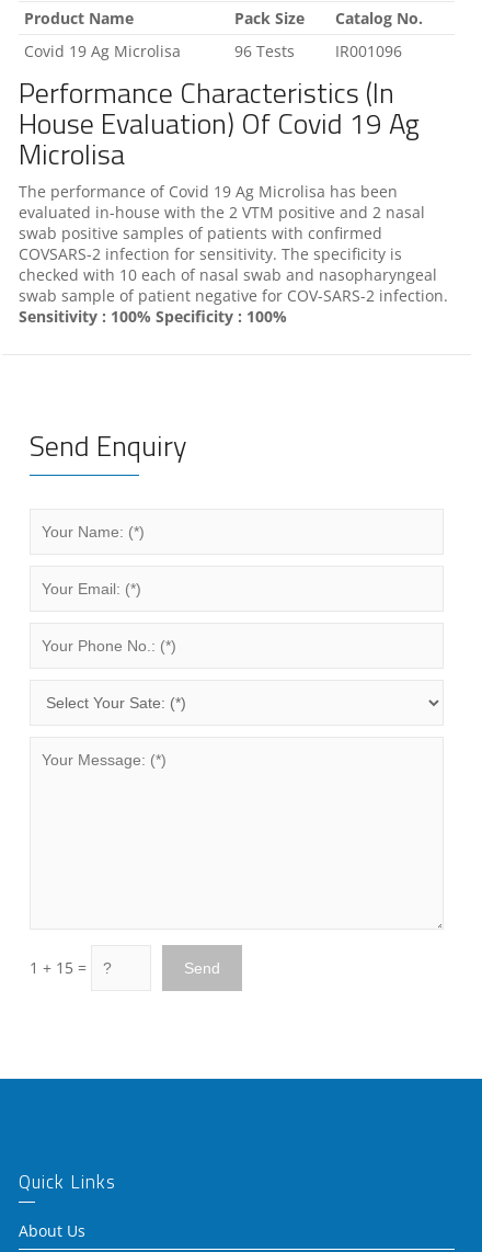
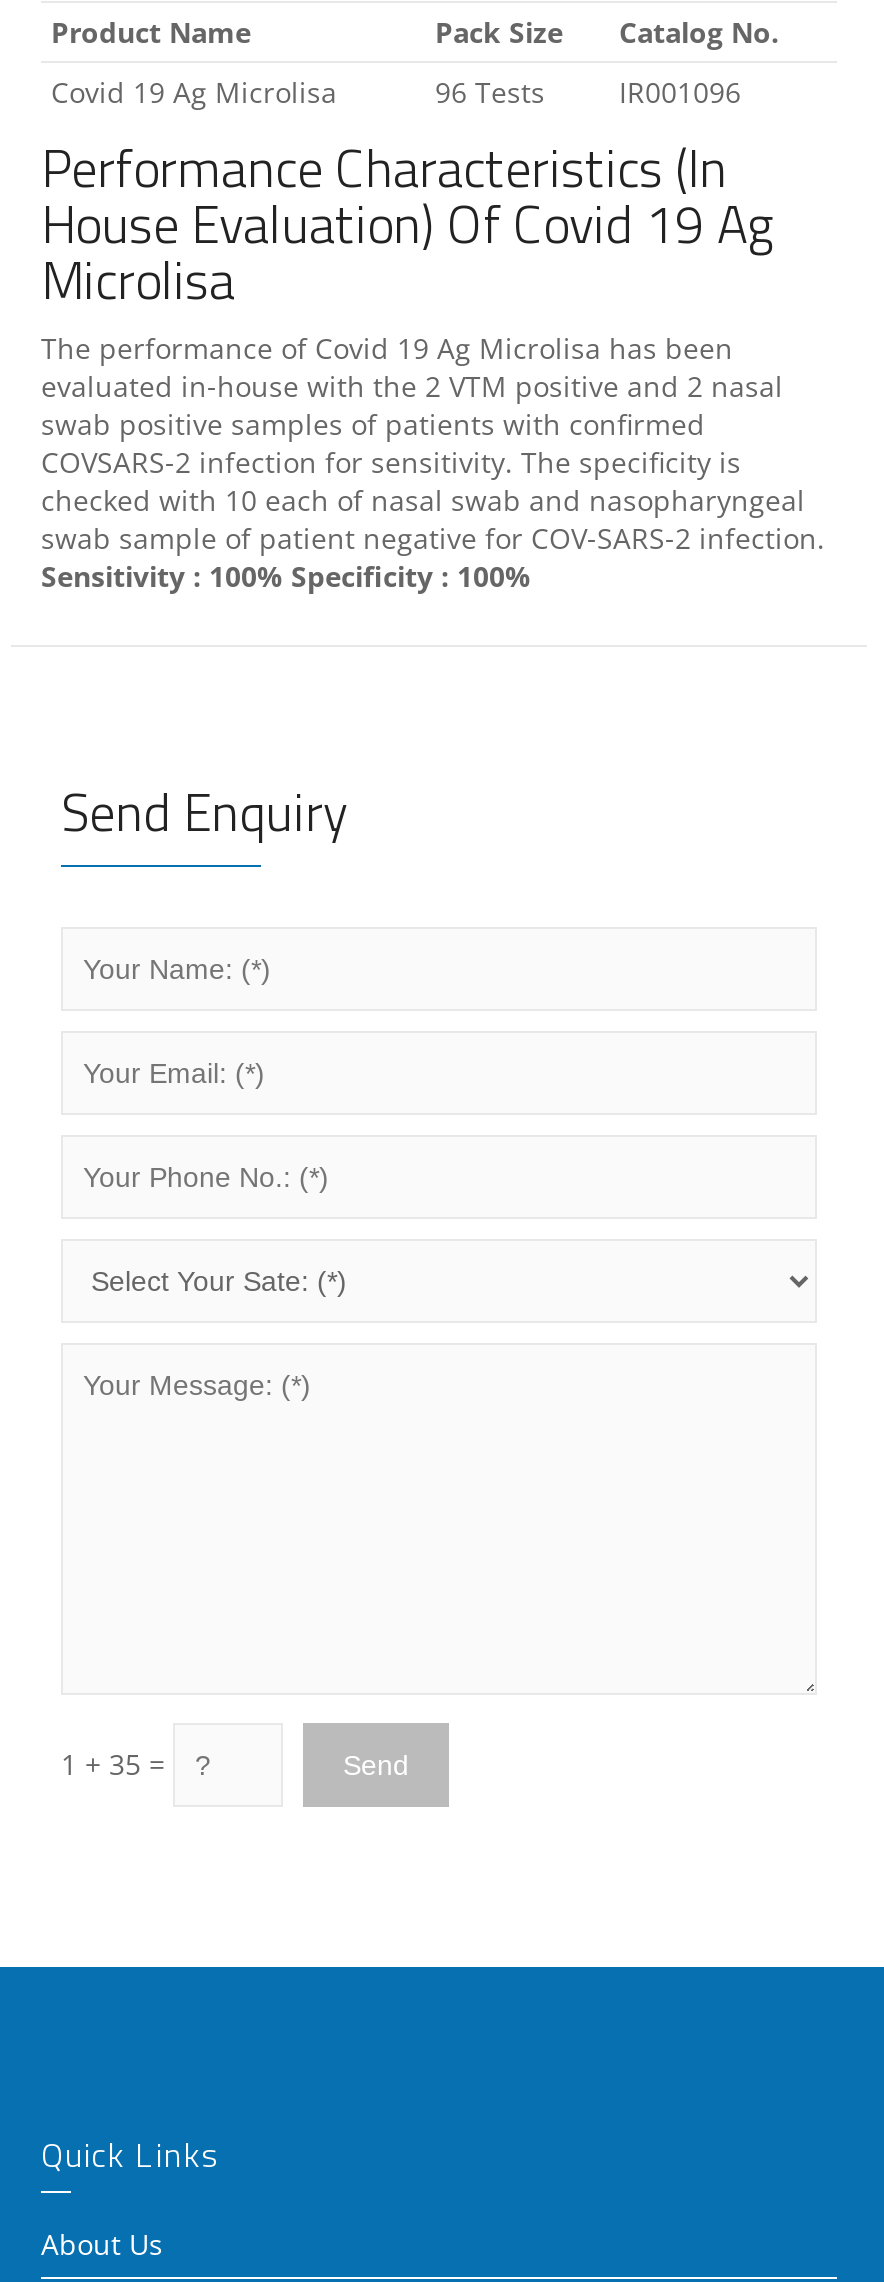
[30,957,91,977] 1 + 15 = -> [61,1745,173,1783] 1 + 35 =

